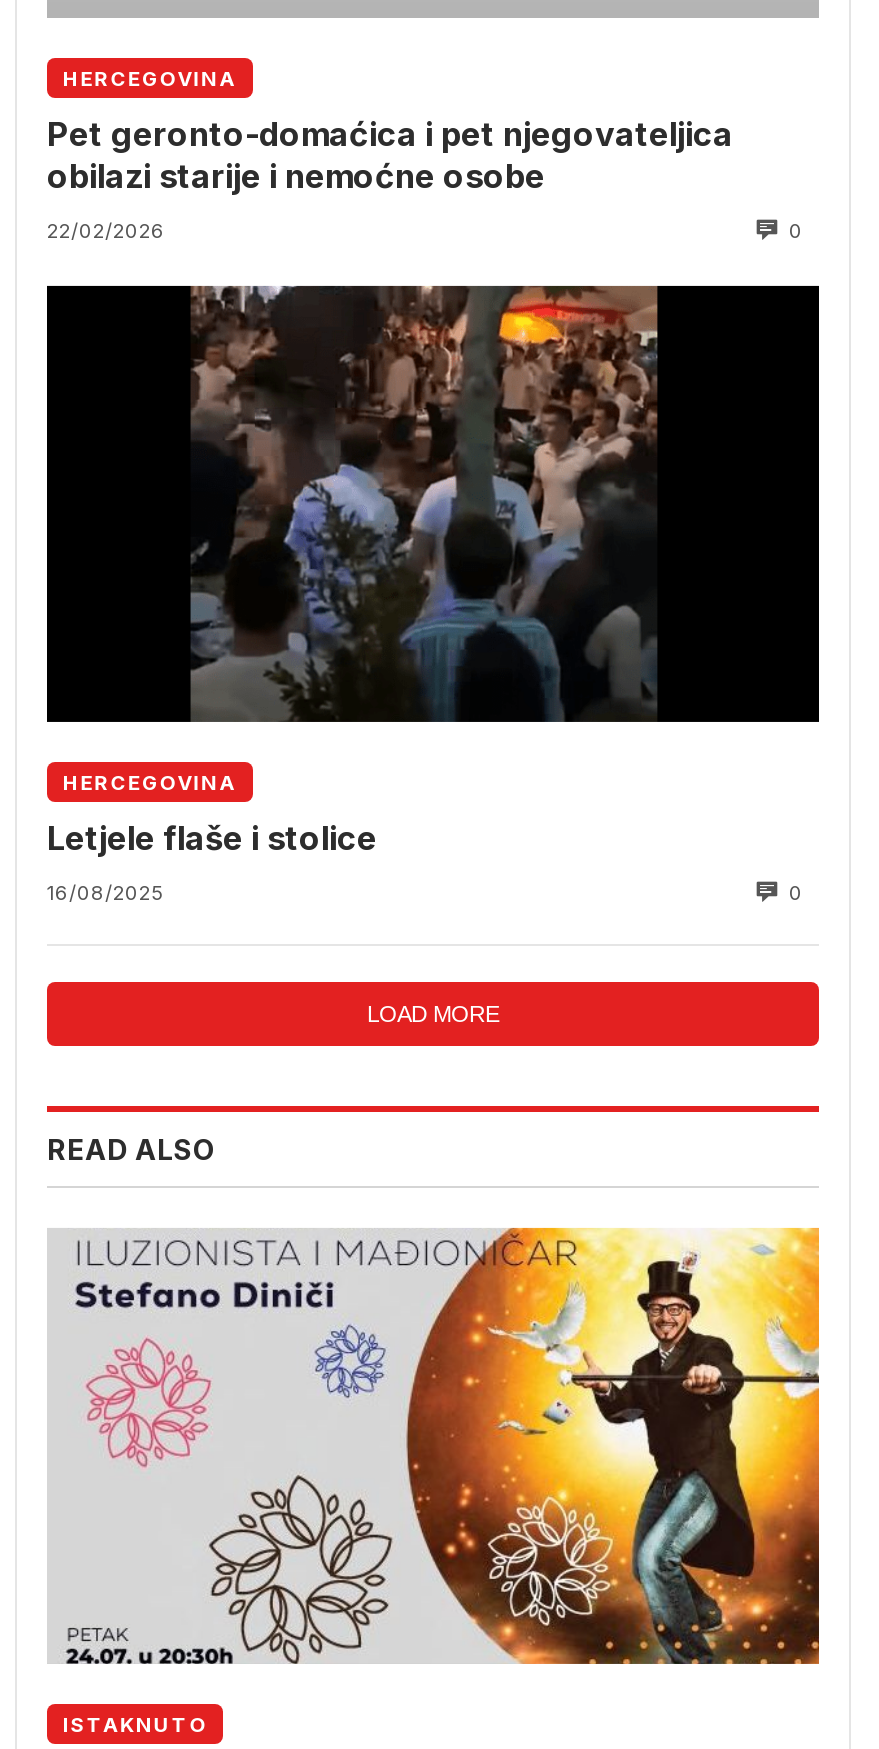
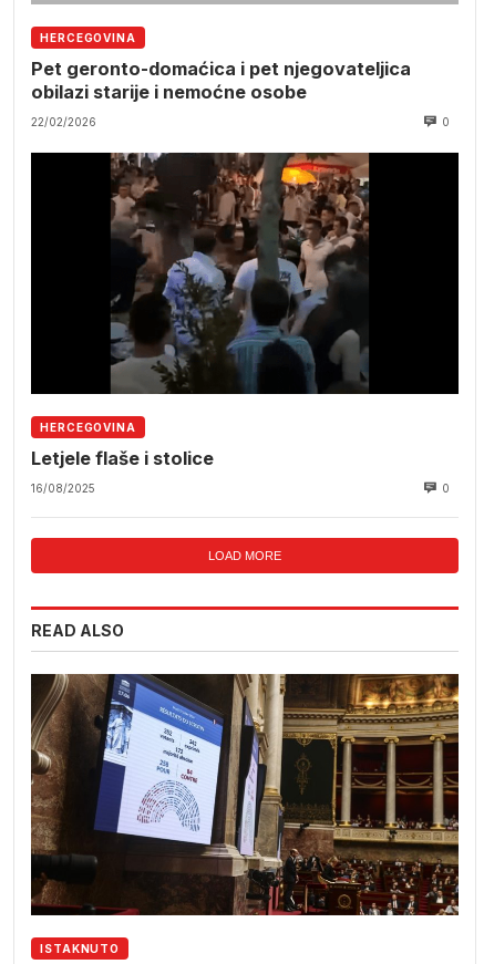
[47,1226,821,1666] [image] -> [30,673,460,916] [image]

